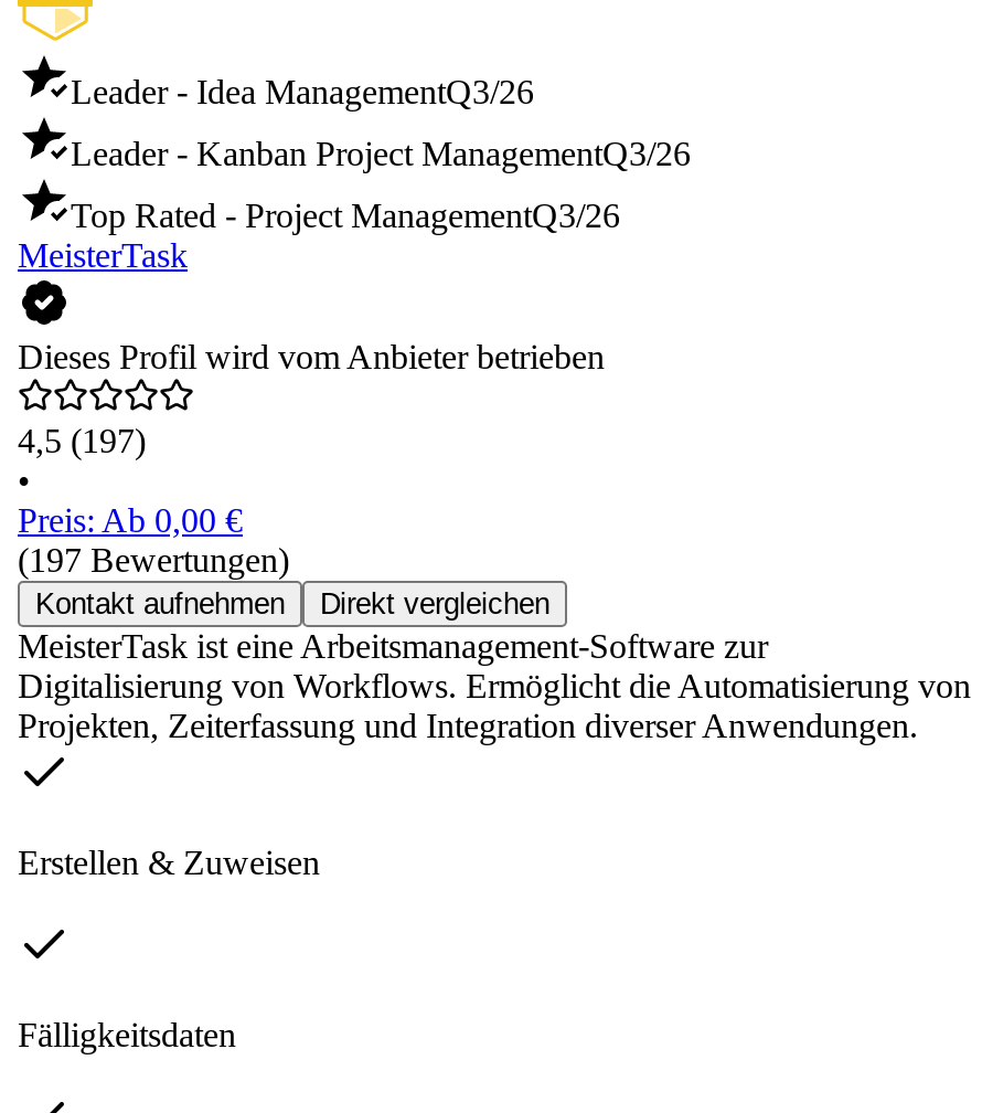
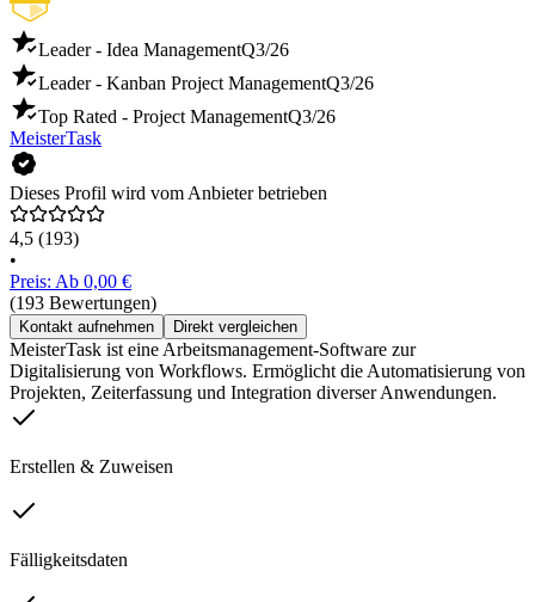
[18,421,146,459] 4,5 (197) -> [10,228,79,248] 4,5 (193)
[18,540,289,578] (197 Bewertungen) -> [10,292,156,313] (193 Bewertungen)

